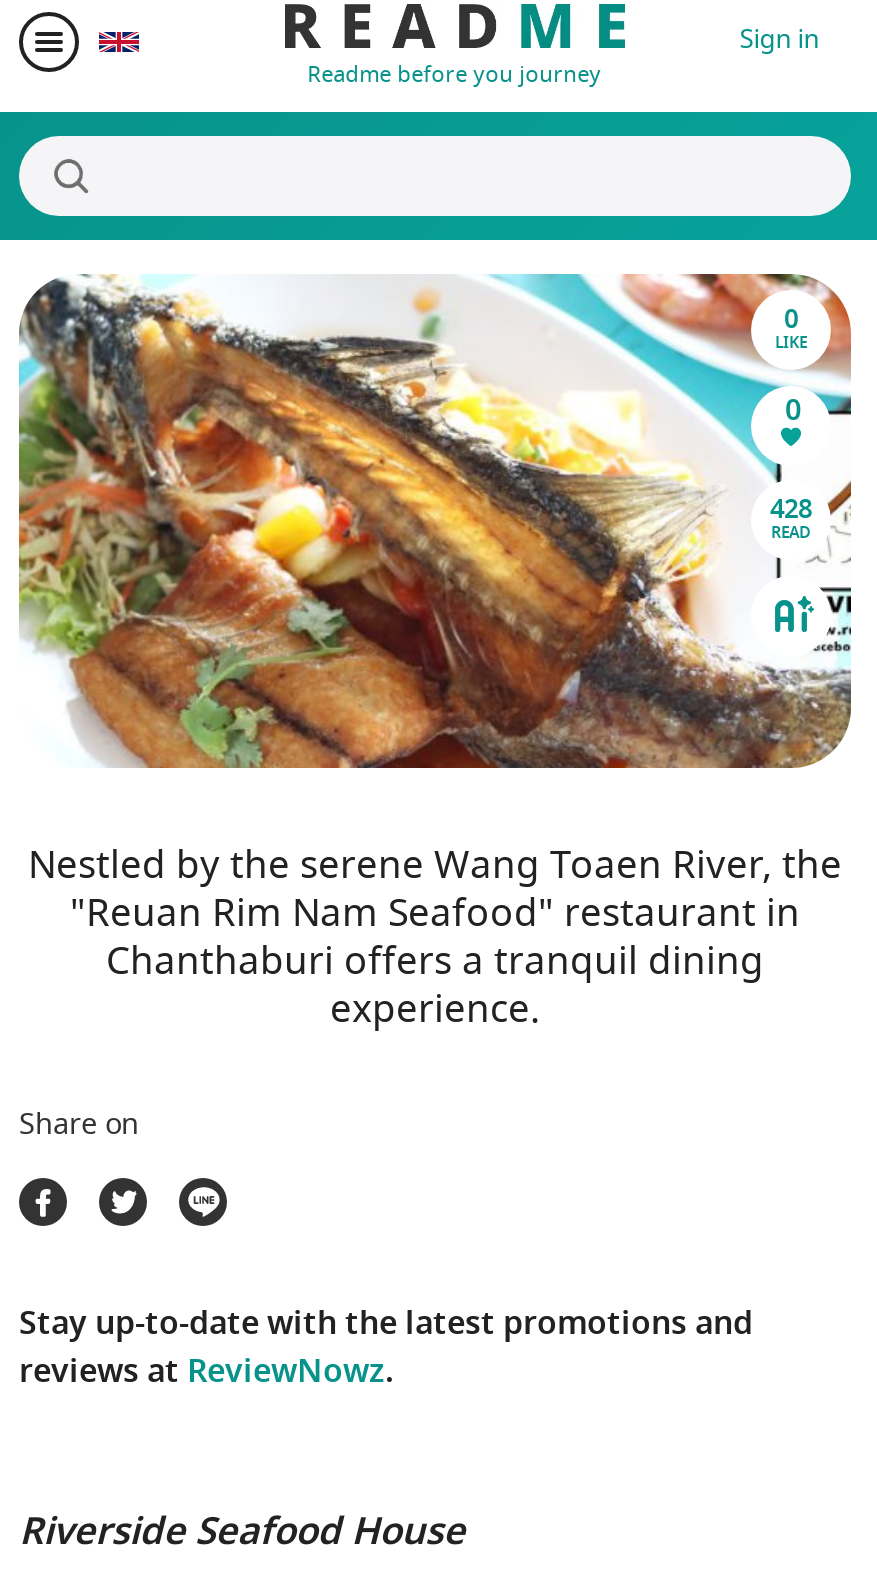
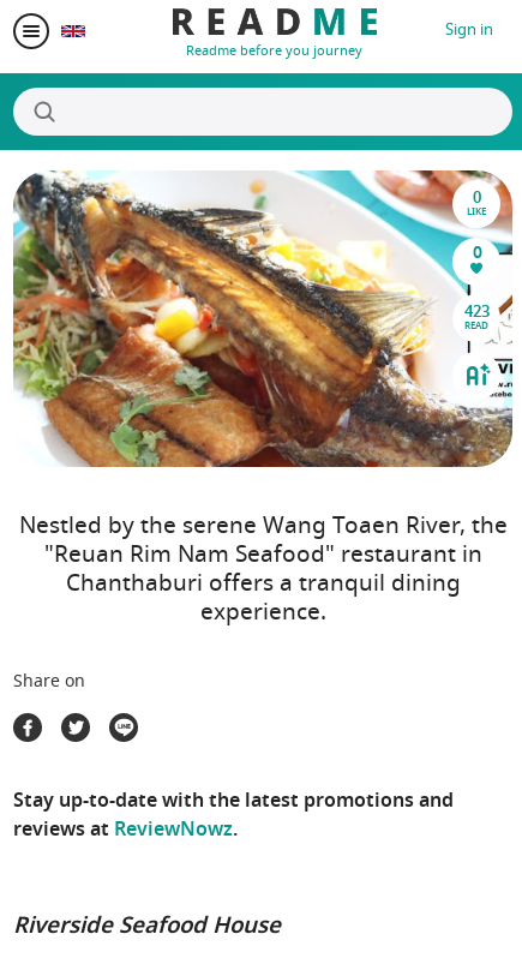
[770,490,812,528] 428 -> [464,300,489,323] 423

